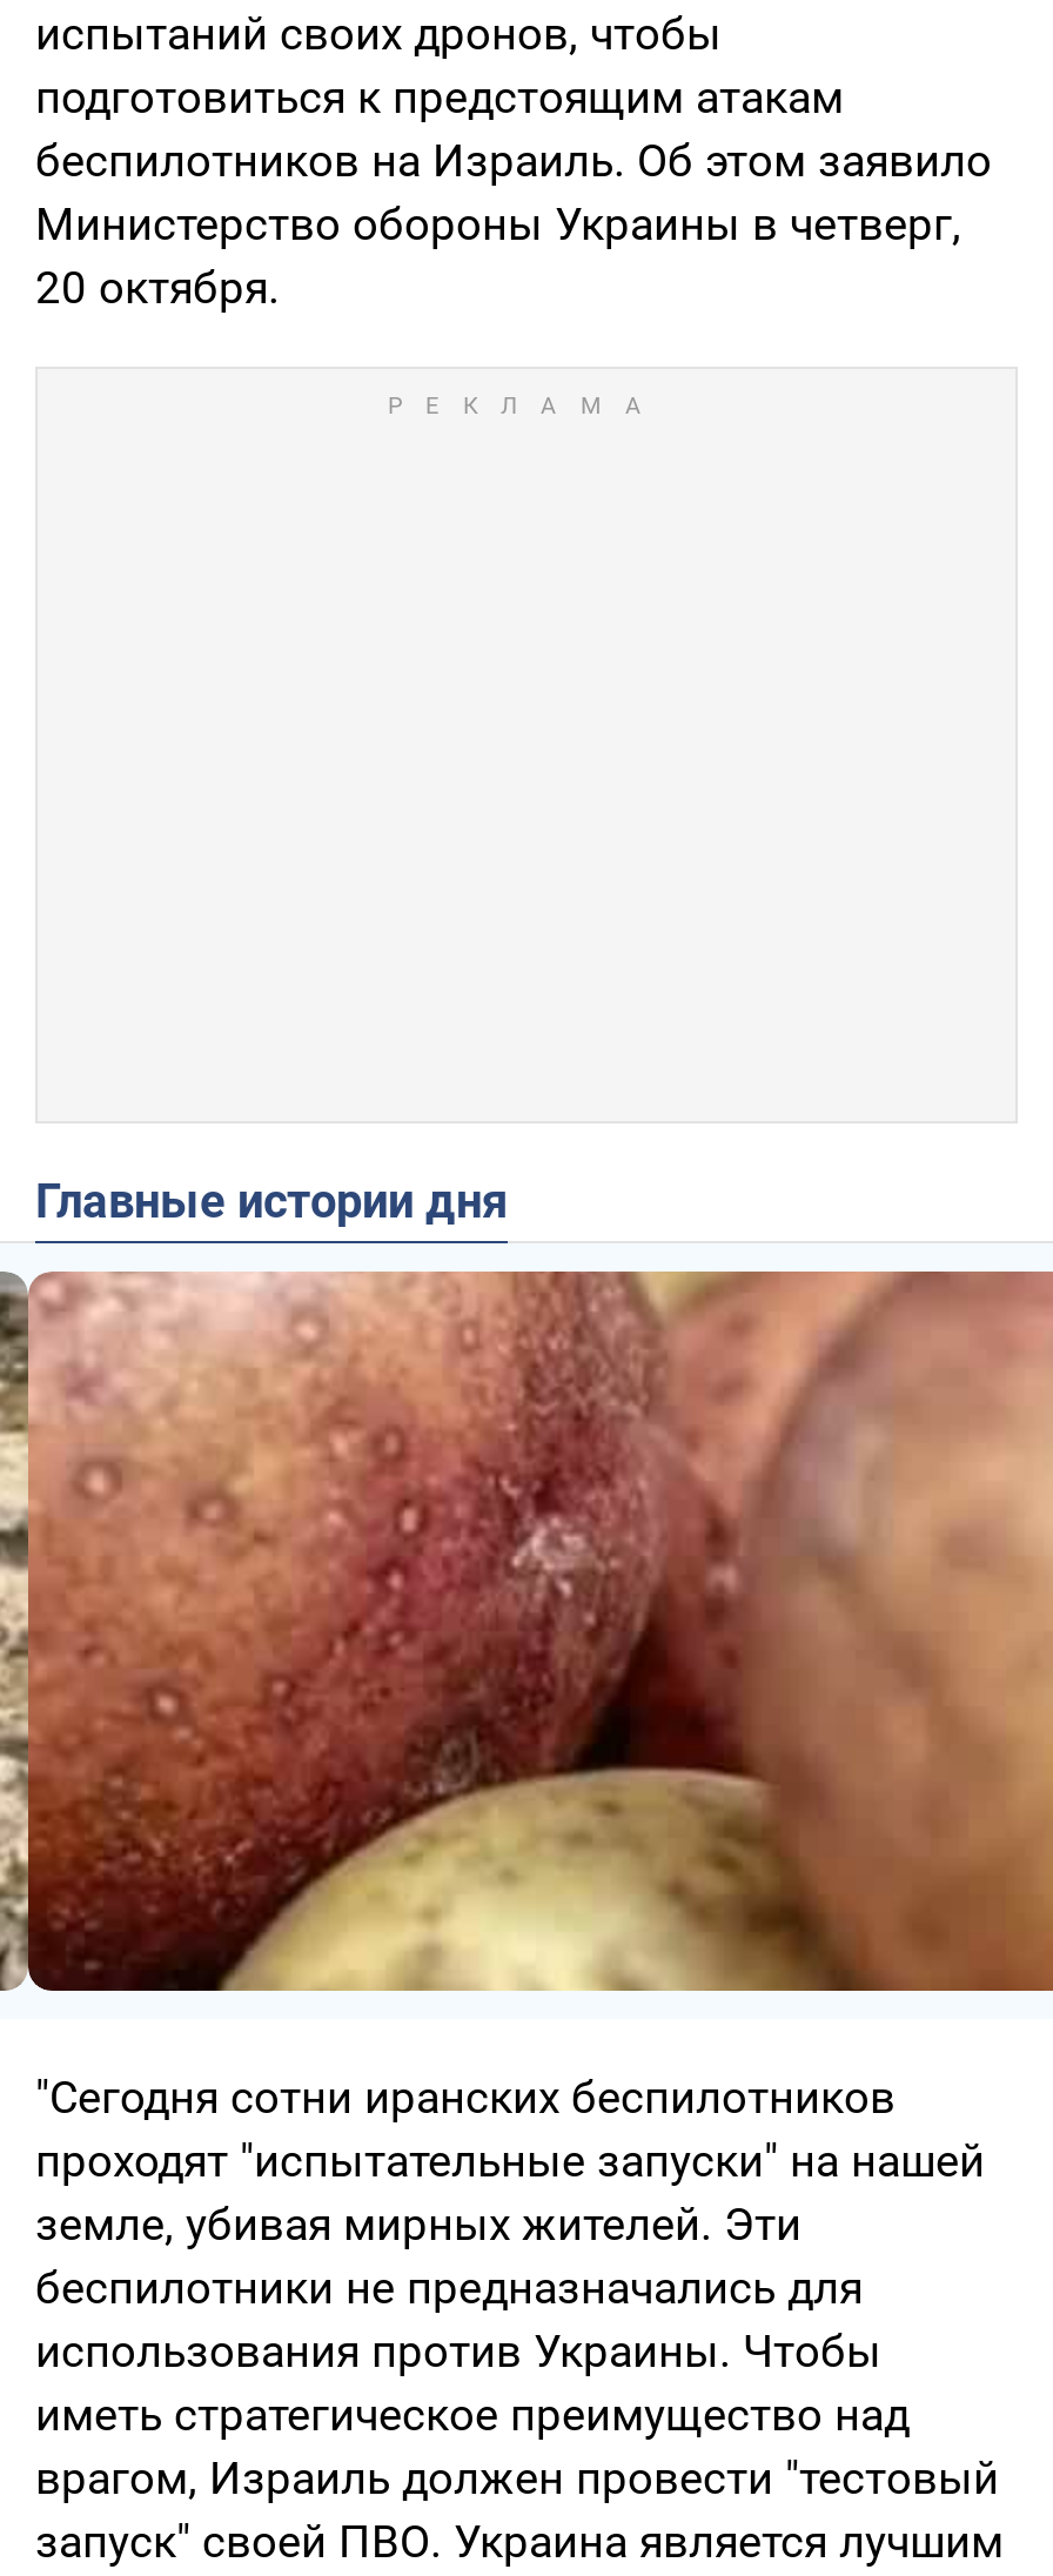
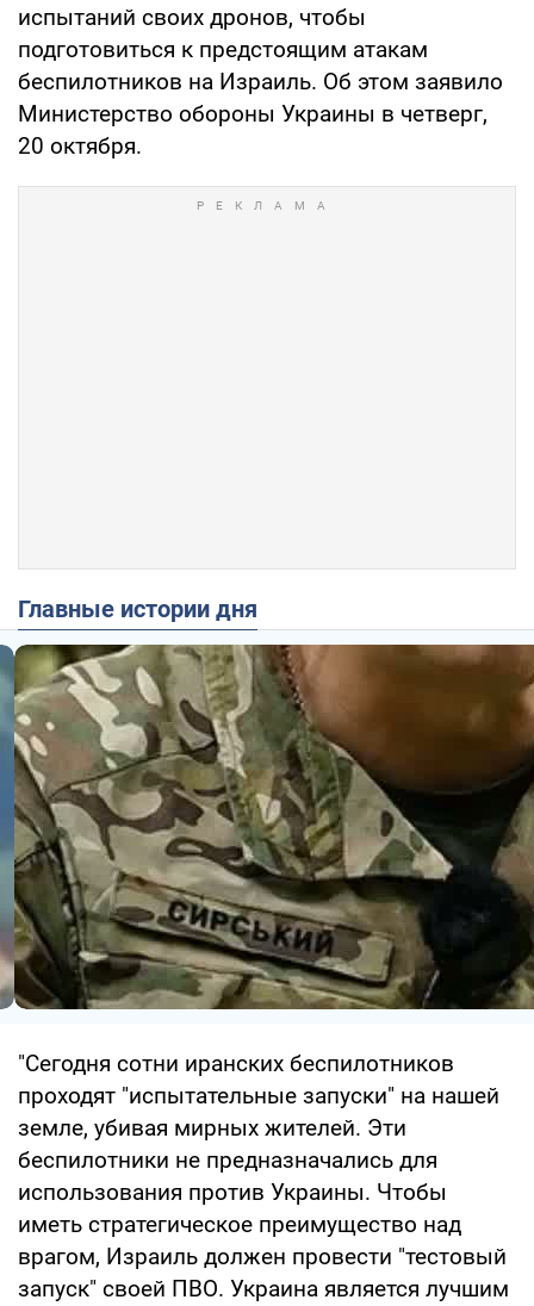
[7,1269,1046,1993] [image] -> [4,643,530,1010] [image]

